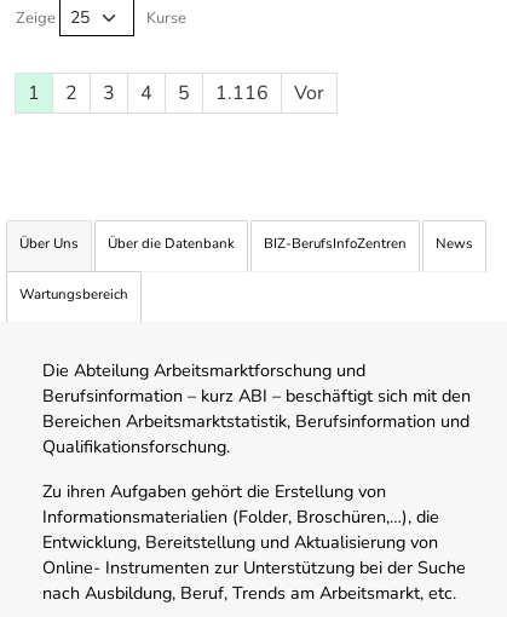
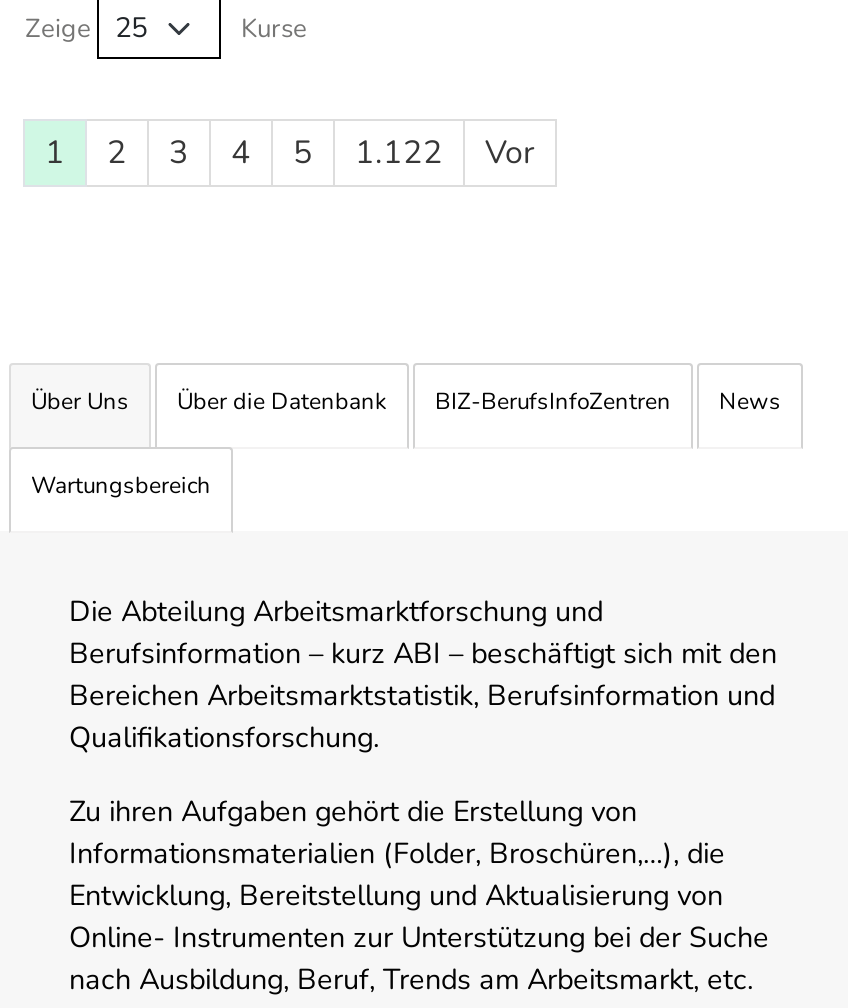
[28,80,324,107] 1 2 3 4 5 1.116 Vor -> [45,131,535,175] 1 2 3 4 5 1.122 Vor

